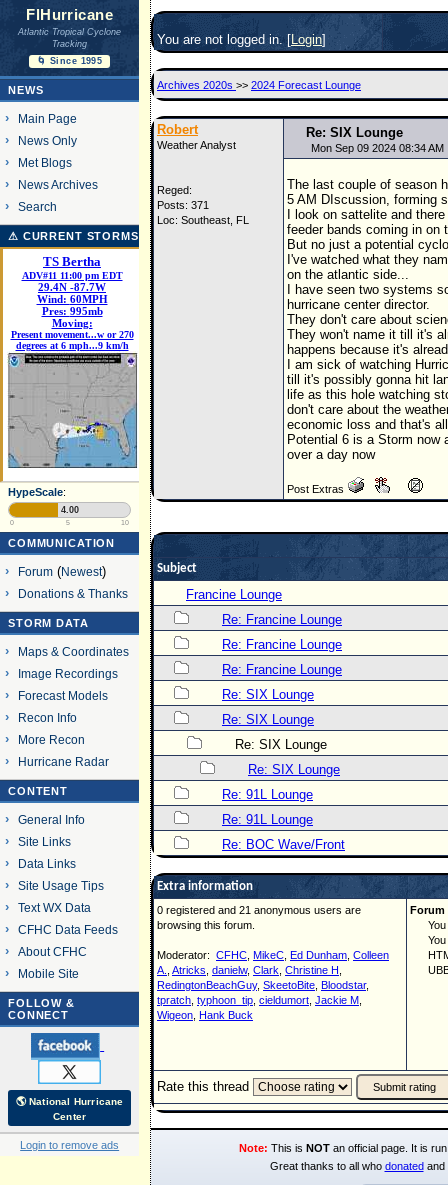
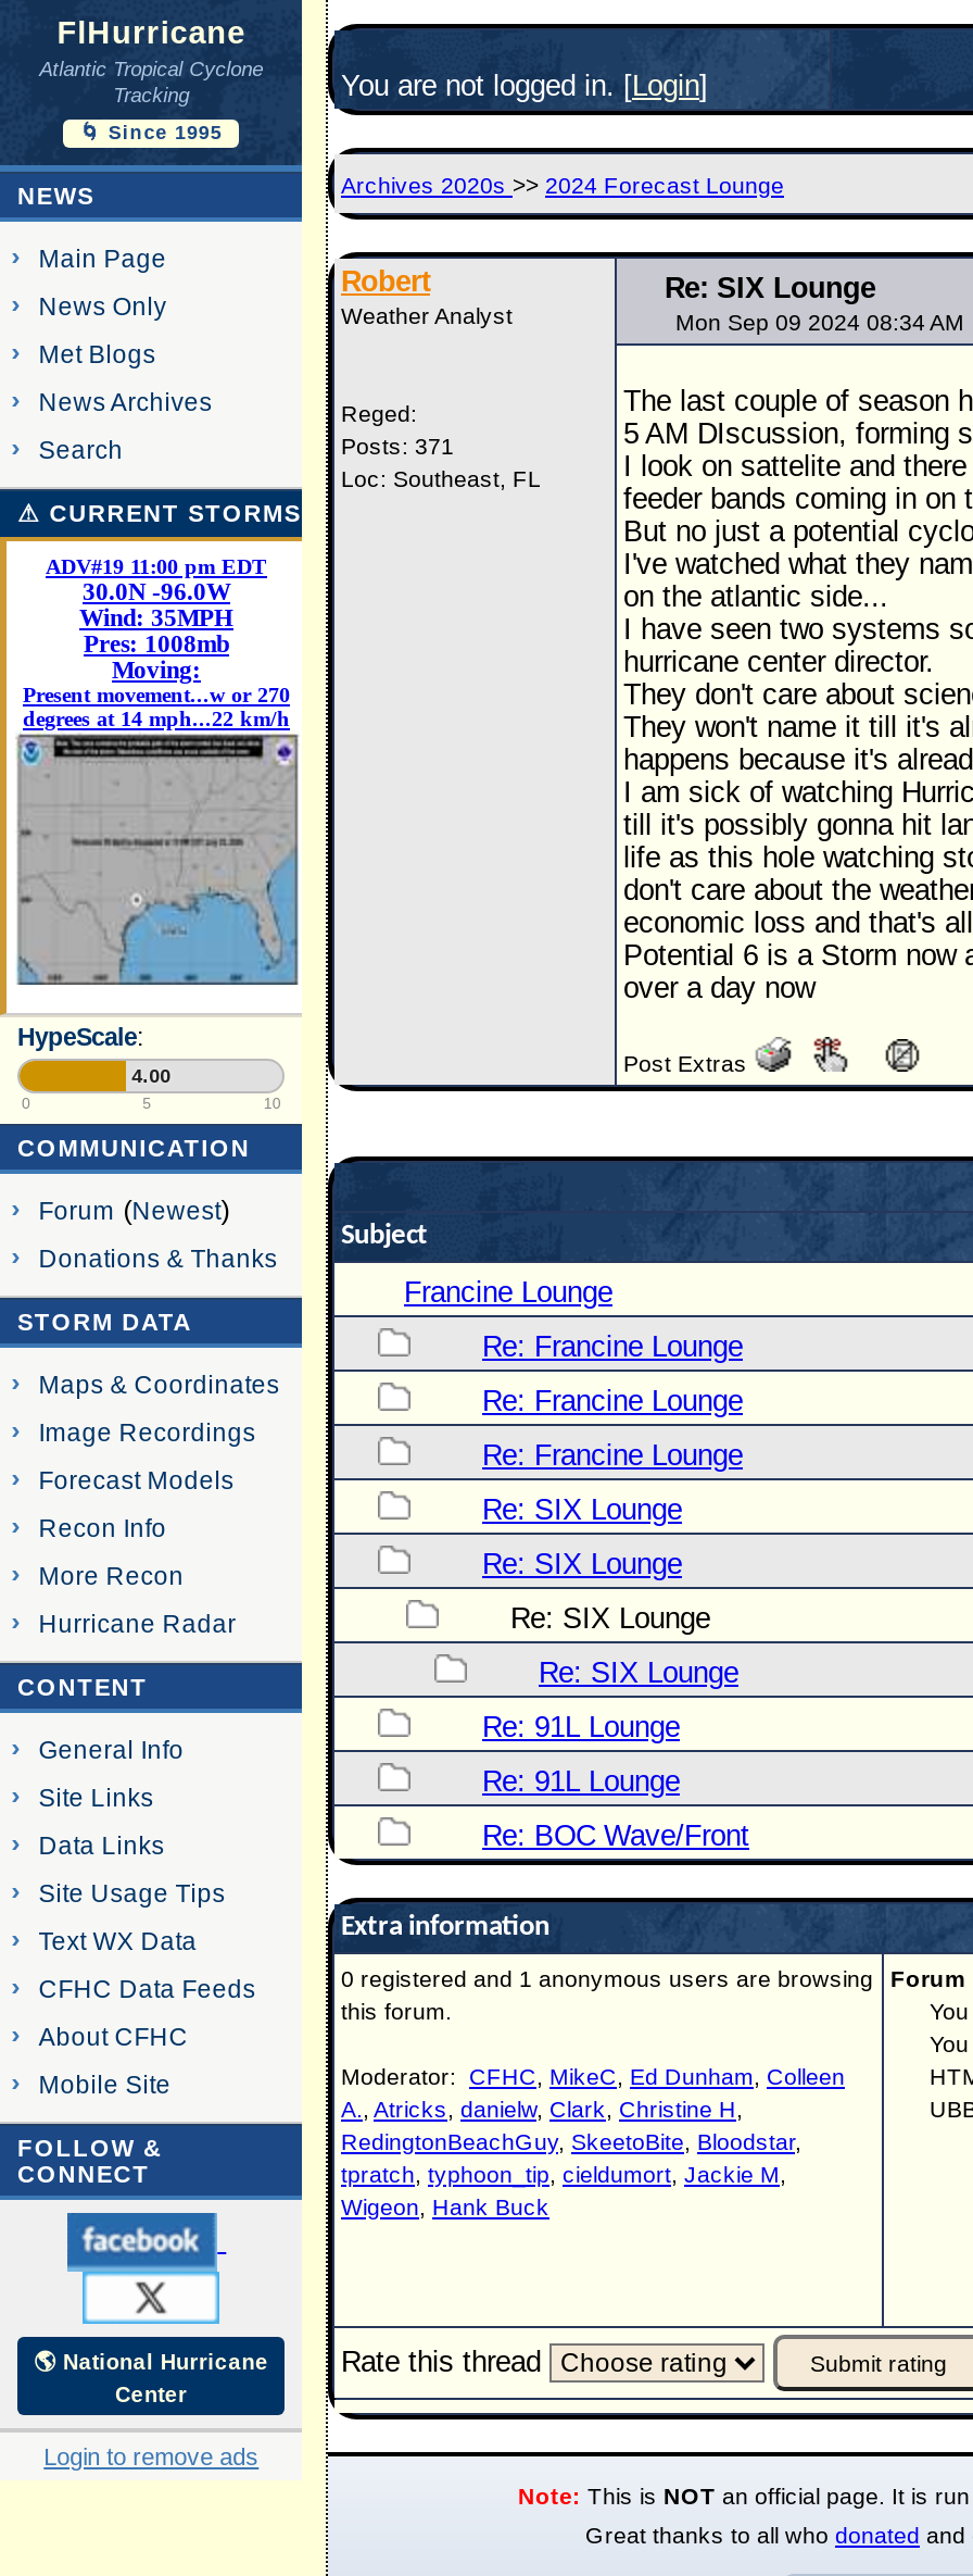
[21,255,122,317] TS Bertha | ADV#11 11:00 pm EDT | 29.4N-87.7W | Wind:60MPH | Pres:995mb -> [46,554,267,656] ADV#19 11:00 pm EDT | 30.0N-96.0W | Wind:35MPH | Pres:1008mb
[15,340,128,351] degrees at 6 mph...9 km/h -> [23,706,290,730] degrees at 14 mph...22 km/h
[53,395,137,441] [image] -> [72,837,295,933] [image]
[157,904,361,931] 0 registered and 21 anonymous users are | browsing this forum. -> [341,1965,873,2024] 0 registered and 1 anonymous users are browsing | this forum.

